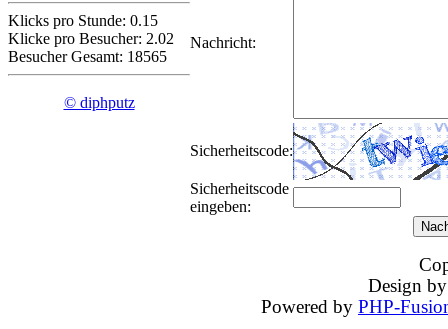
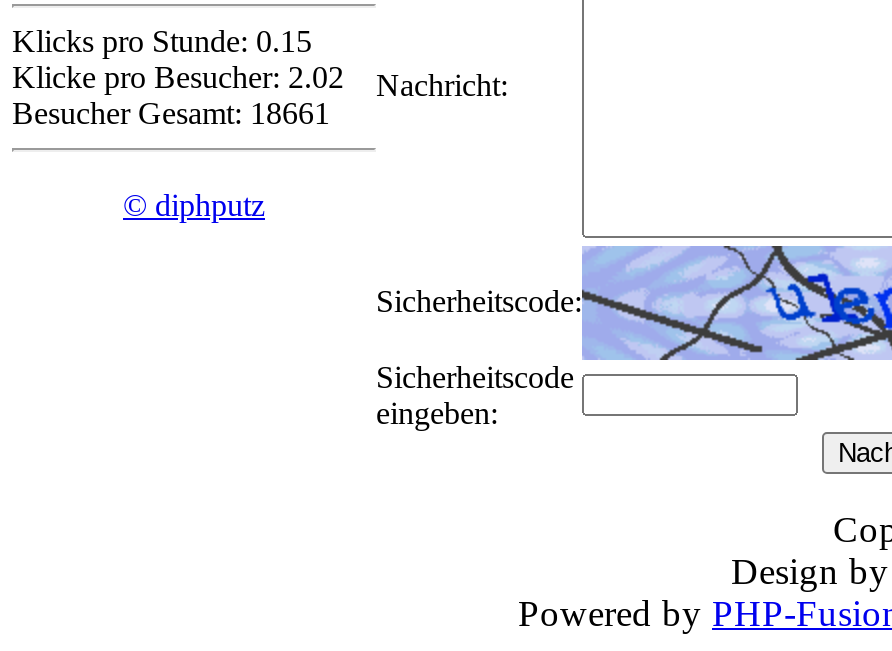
[8,48,167,65] Besucher Gesamt: 18565 -> [12,96,330,130] Besucher Gesamt: 18661
[292,122,445,181] [image] -> [582,244,886,362] [image]

